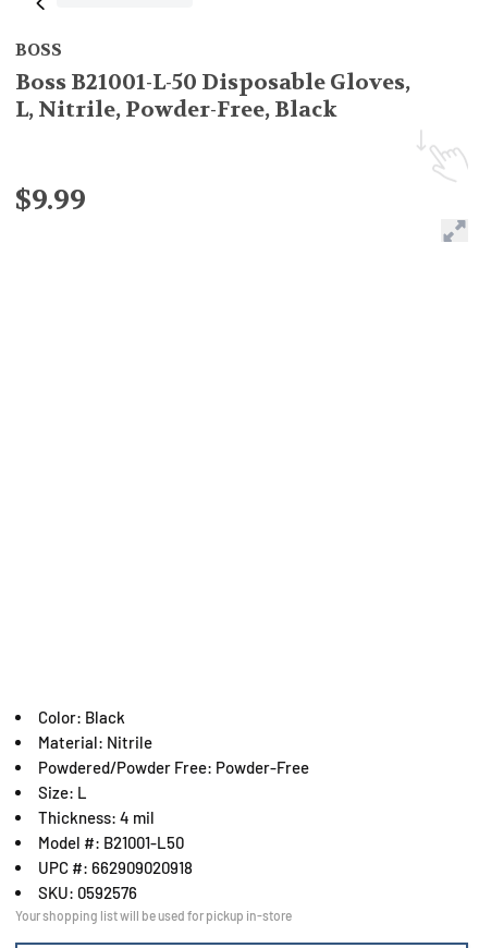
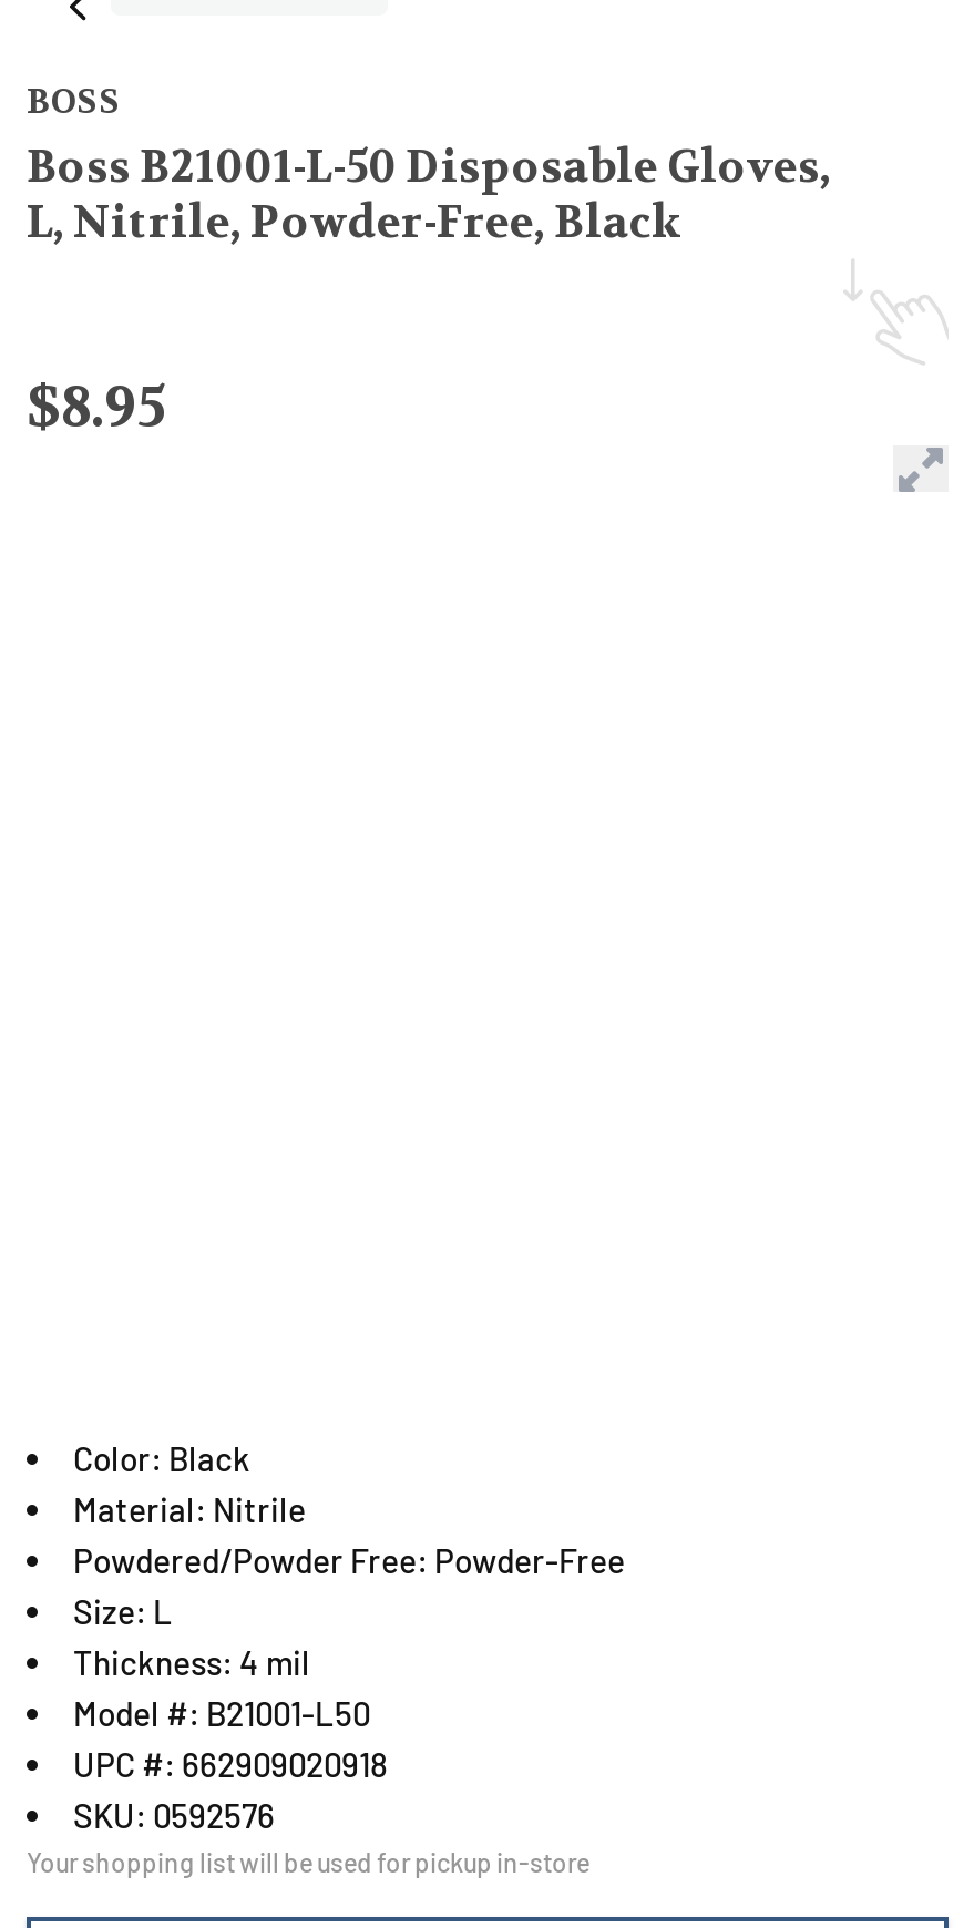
[15,183,86,218] $9.99 -> [27,372,166,443] $8.95

